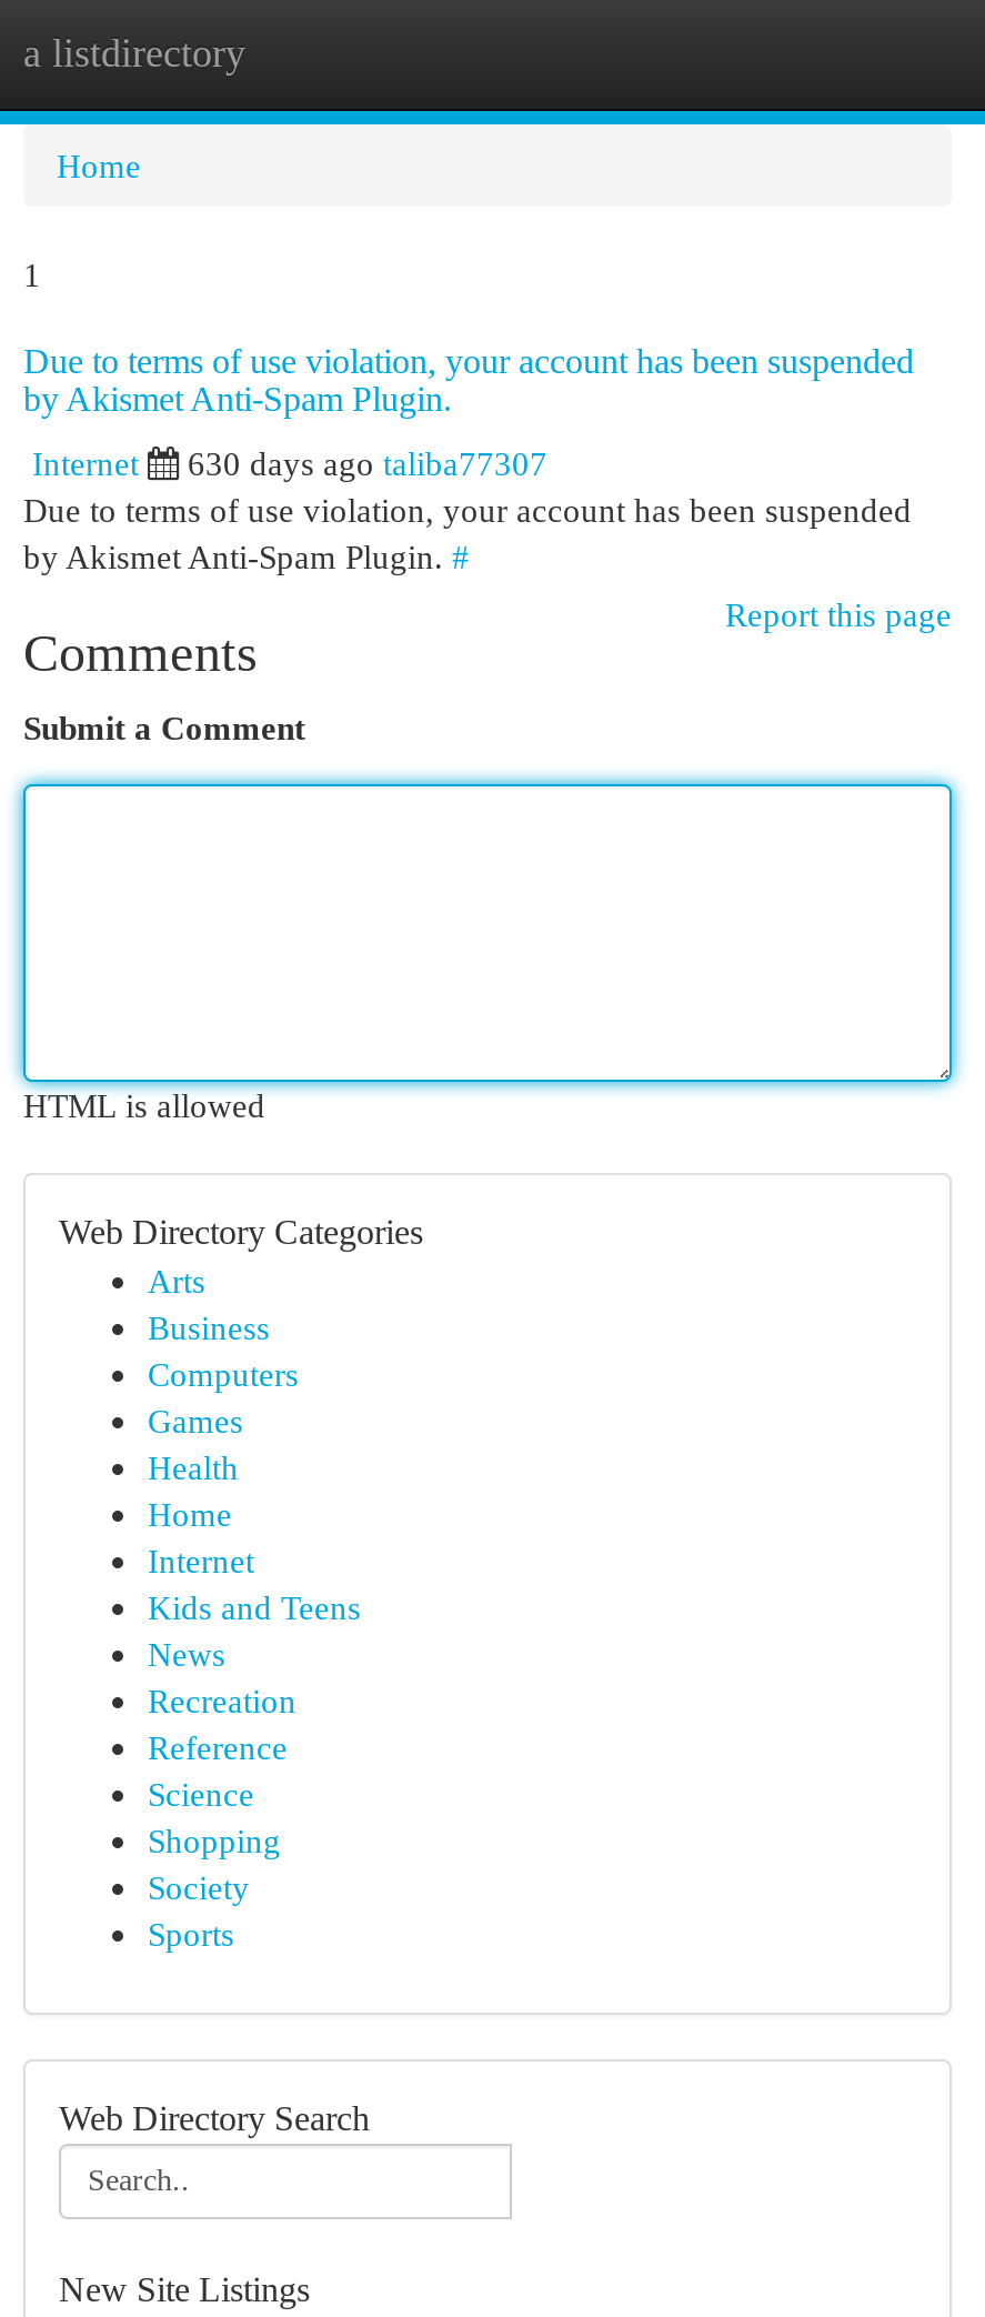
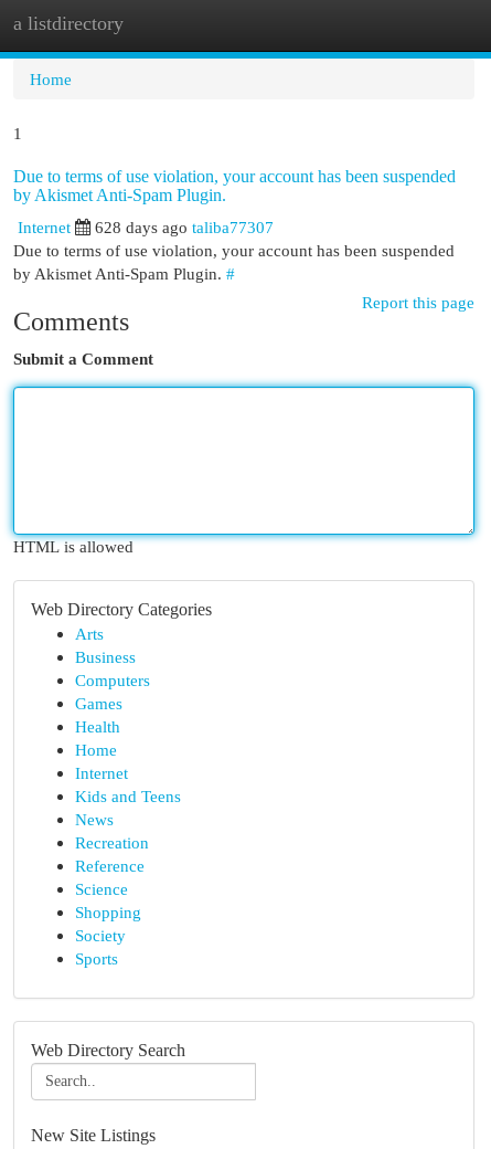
[188,444,547,482] 630 days ago taliba77307 -> [95,218,274,236] 628 days ago taliba77307

